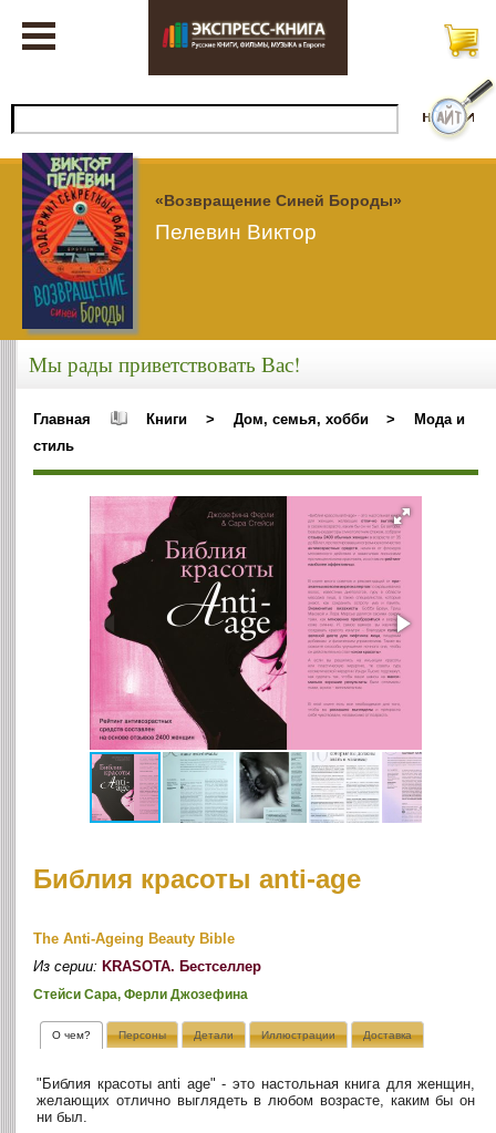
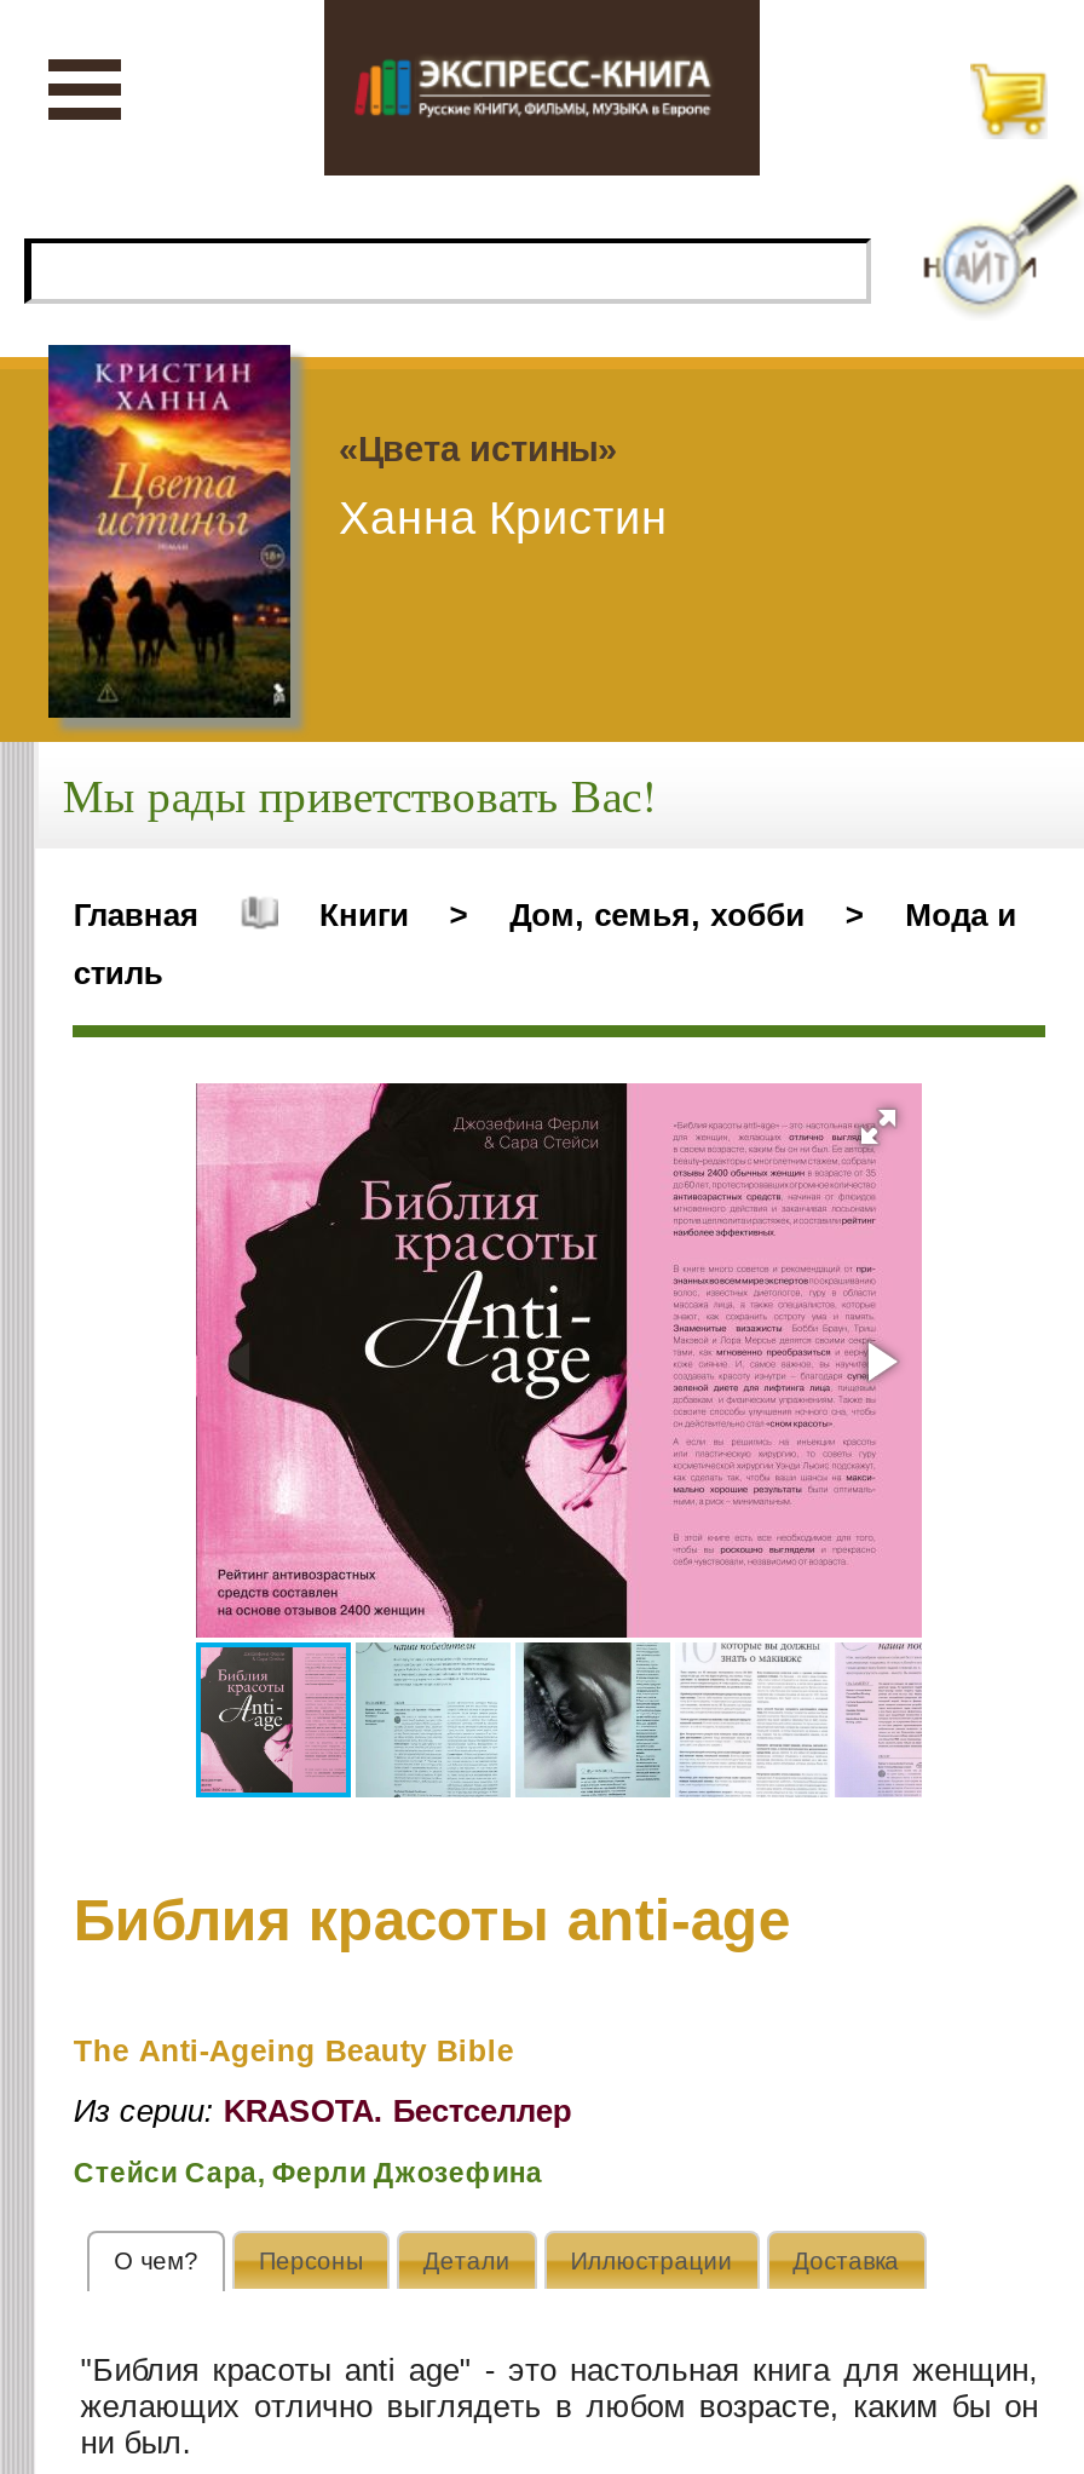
[21,153,402,329] [image] | «Возвращение Синей Бороды» -> [48,345,617,718] [image] | «Цвета истины»
[155,220,317,243] Пелевин Виктор -> [339,492,668,543] Ханна Кристин

